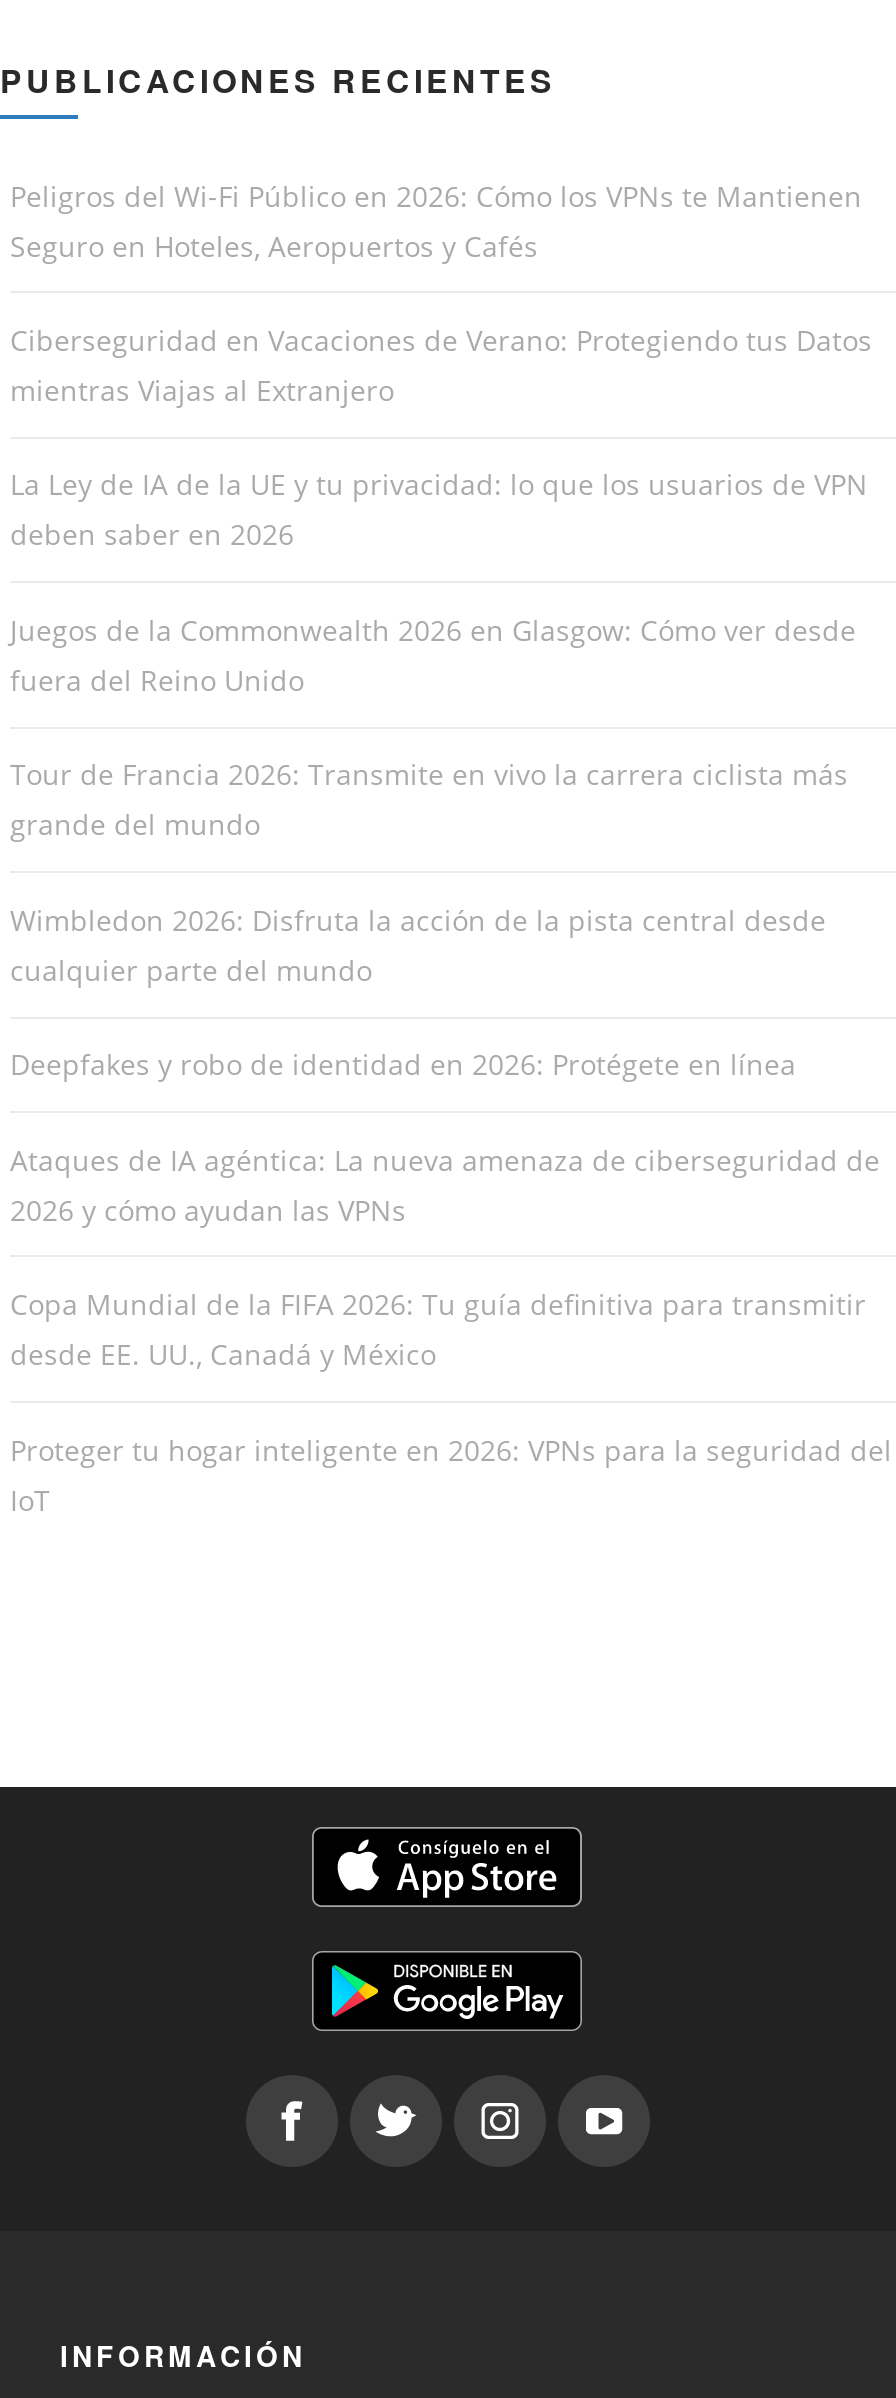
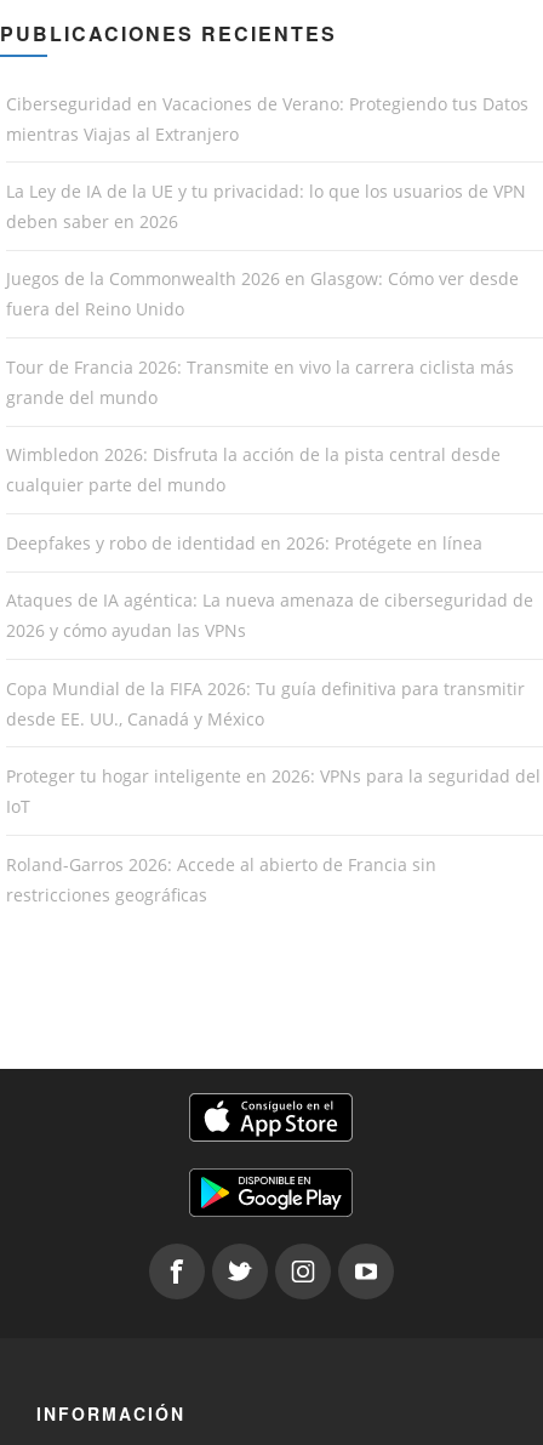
[10,176,862,264] Peligros del Wi-Fi Público en 2026: Cómo los VPNs te Mantienen | Seguro en Hoteles, Aeropuertos y Cafés -> none
moved [10,321,892,1468] -> [6,92,541,788]: Ciberseguridad en Vacaciones de Verano: Protegiendo tus Datos | mientras Viajas al Extranjero | La Ley de IA de la UE y tu privacidad: lo que los usuarios de VPN | ... | desde EE. UU., Canadá y México | Proteger tu hogar inteligente en 2026: VPNs para la seguridad del
none -> [6,852,436,906] Roland-Garros 2026: Accede al abierto de Francia sin | restricciones geográficas

